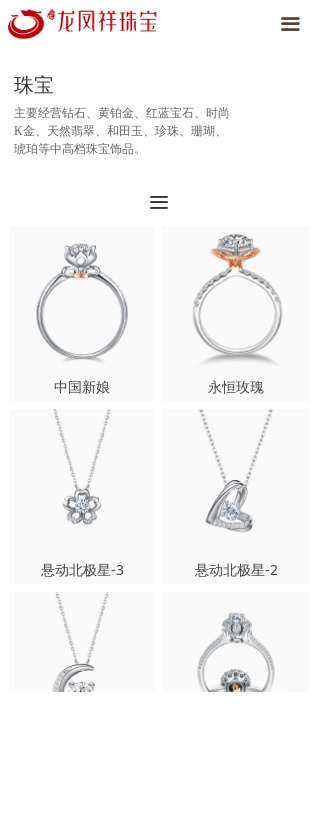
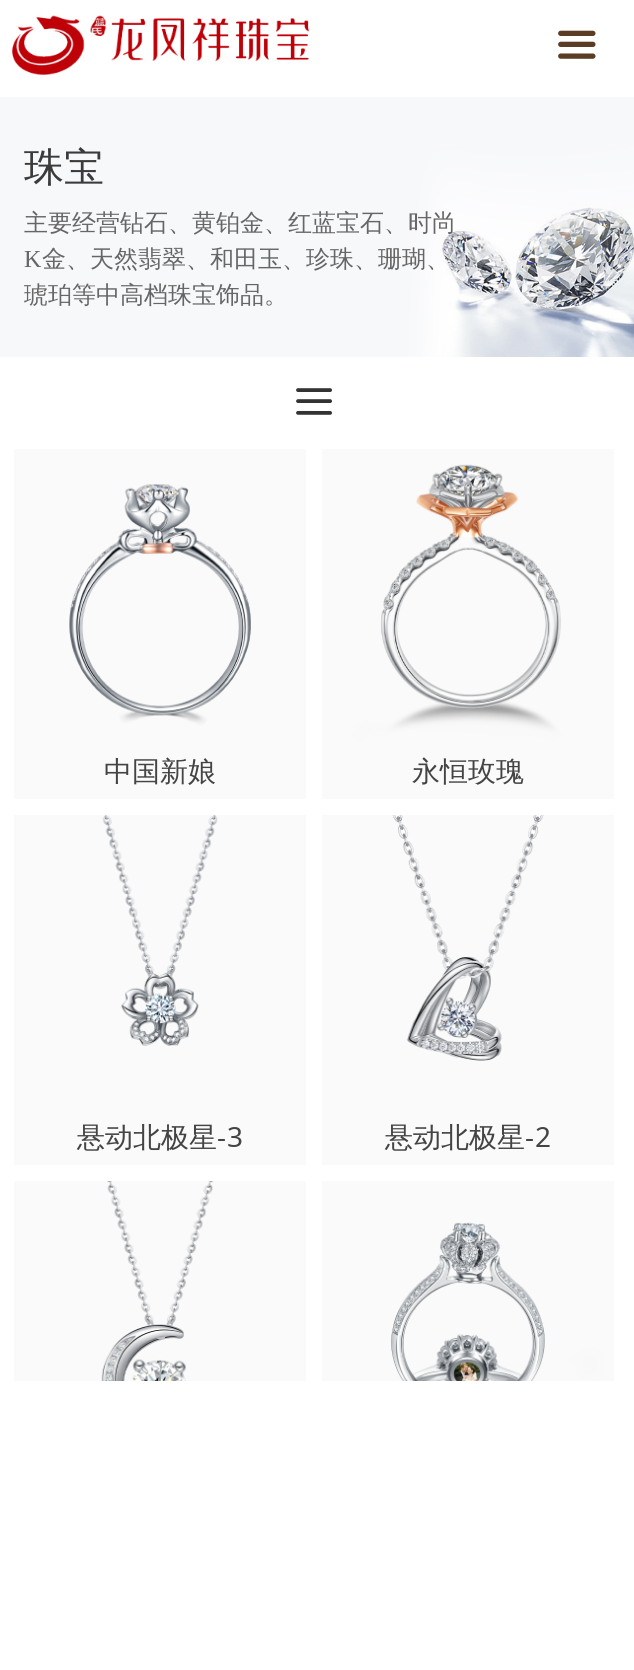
none -> [456,207,628,359] [image]

